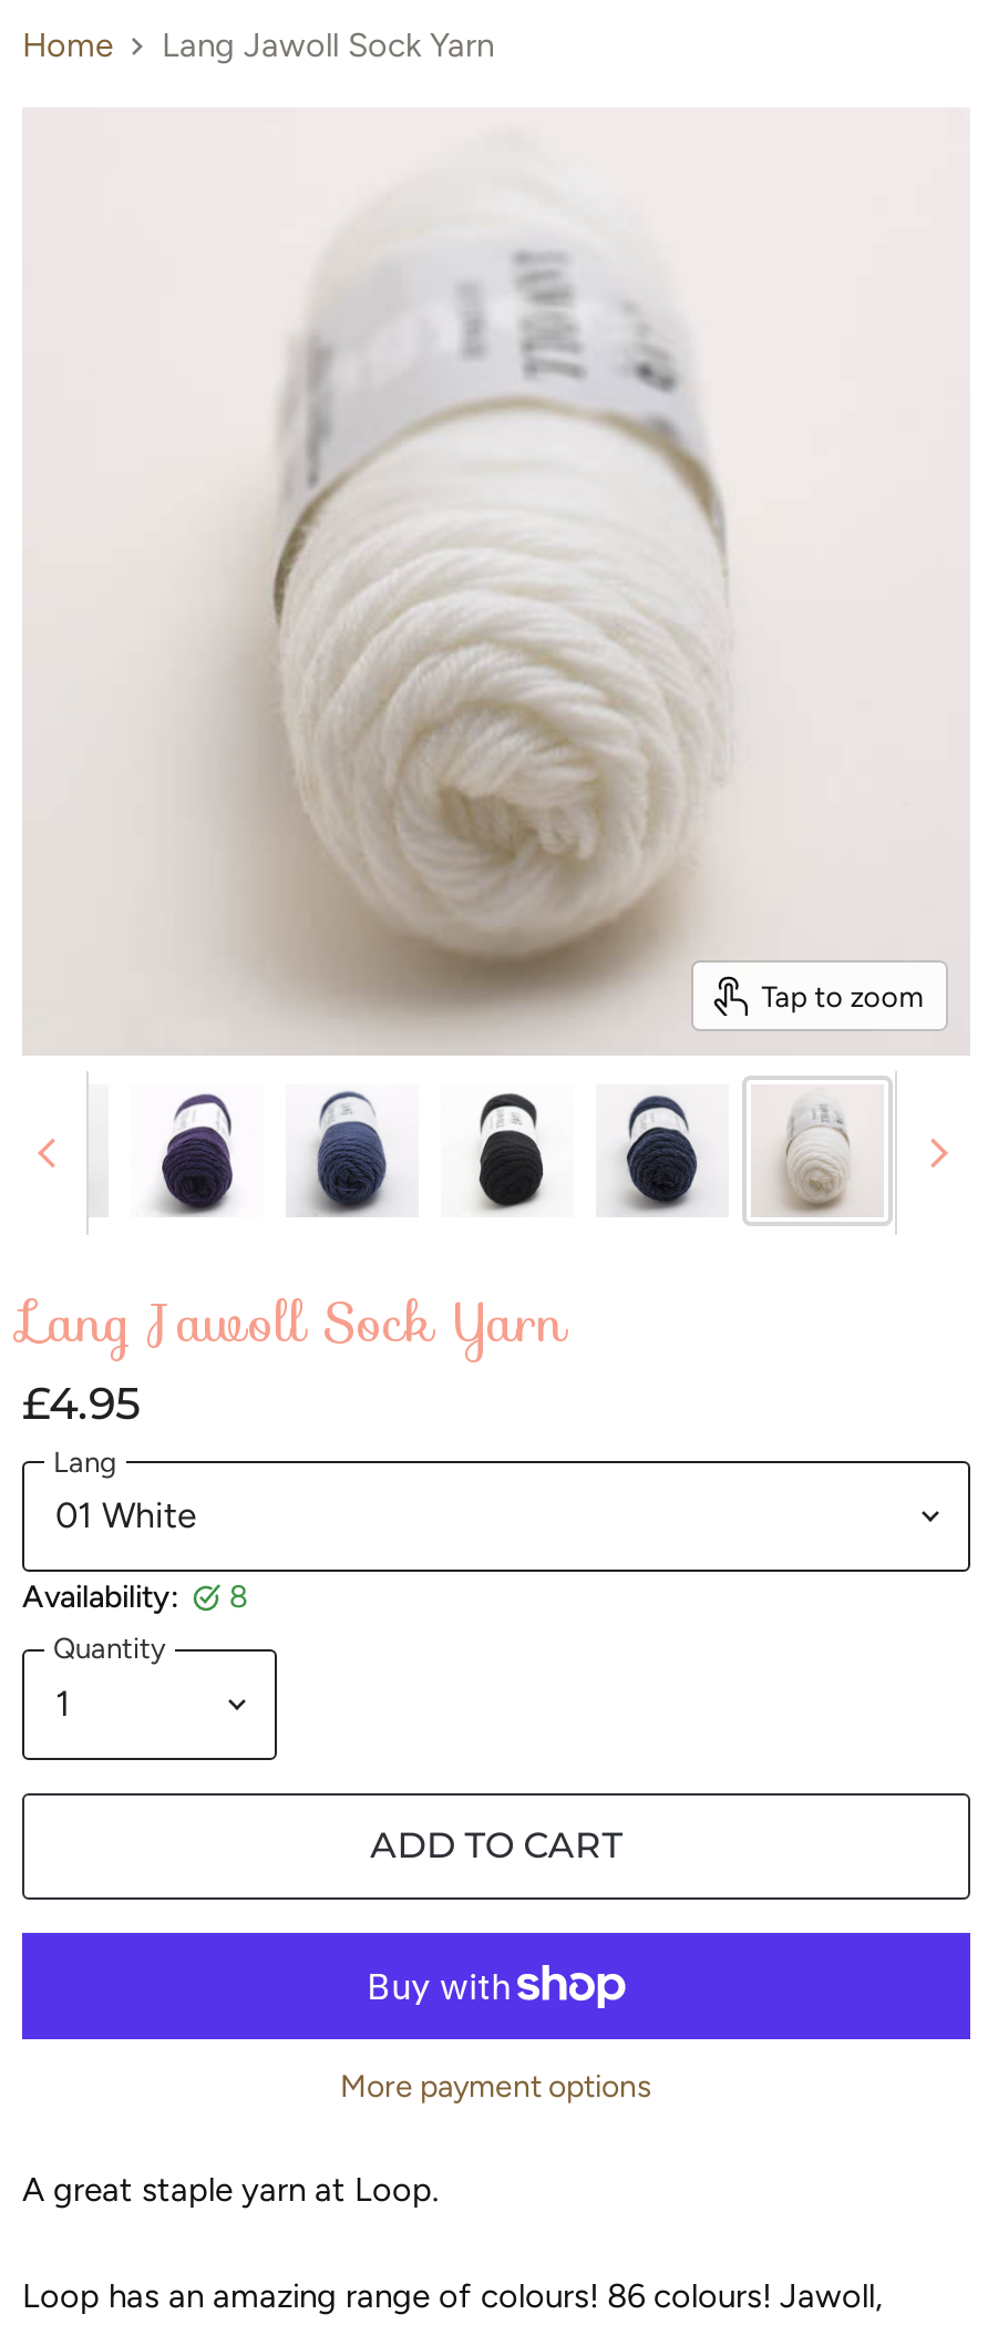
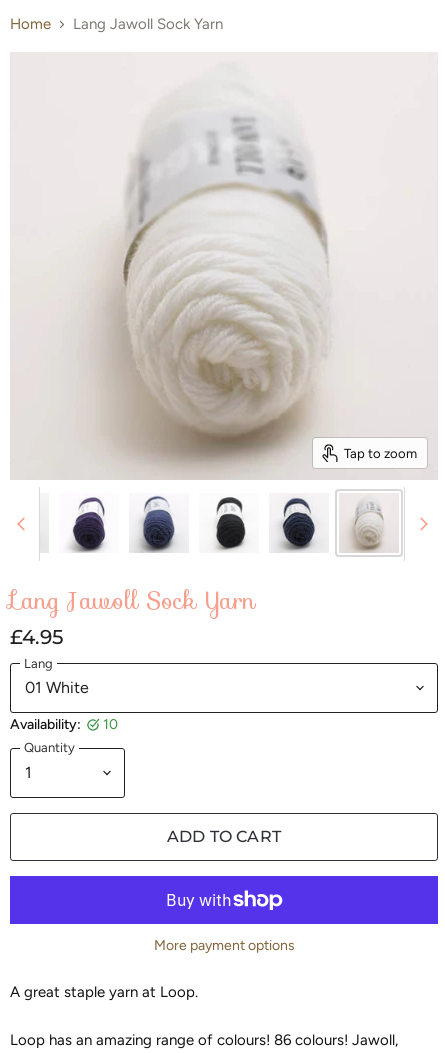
[22,1578,249,1616] Availability: 8 -> [10,716,118,733] Availability: 10

